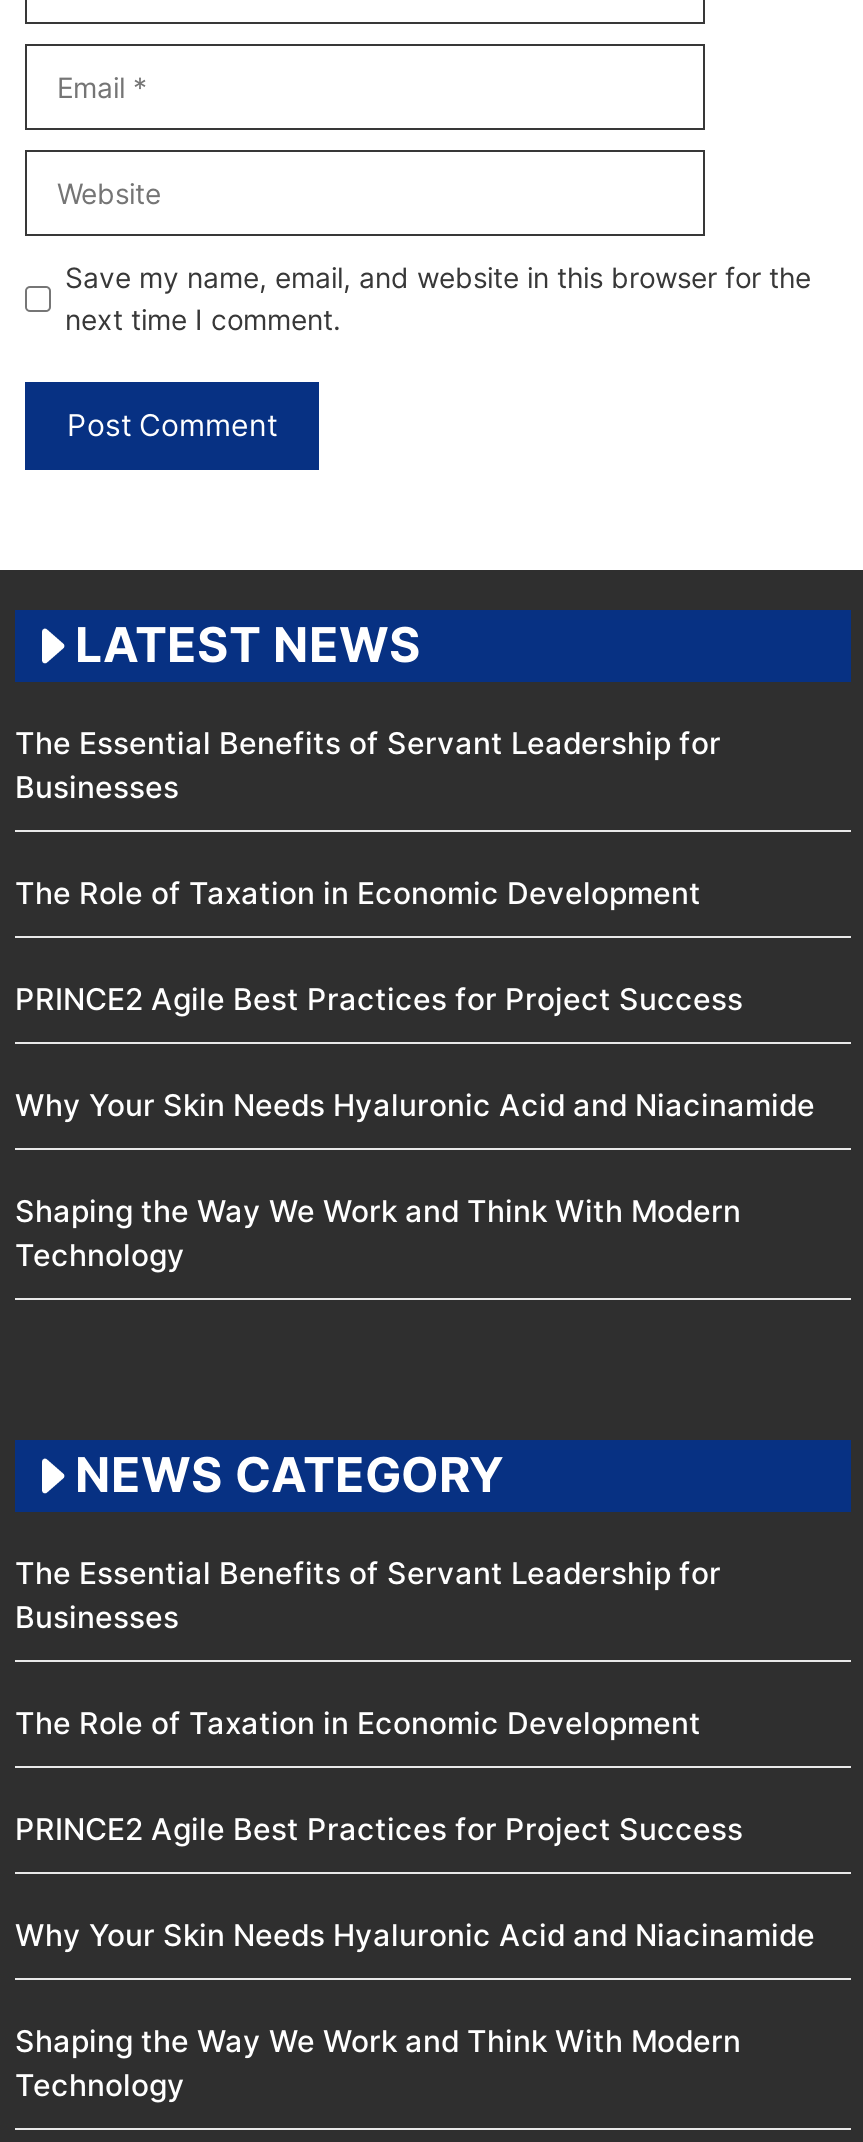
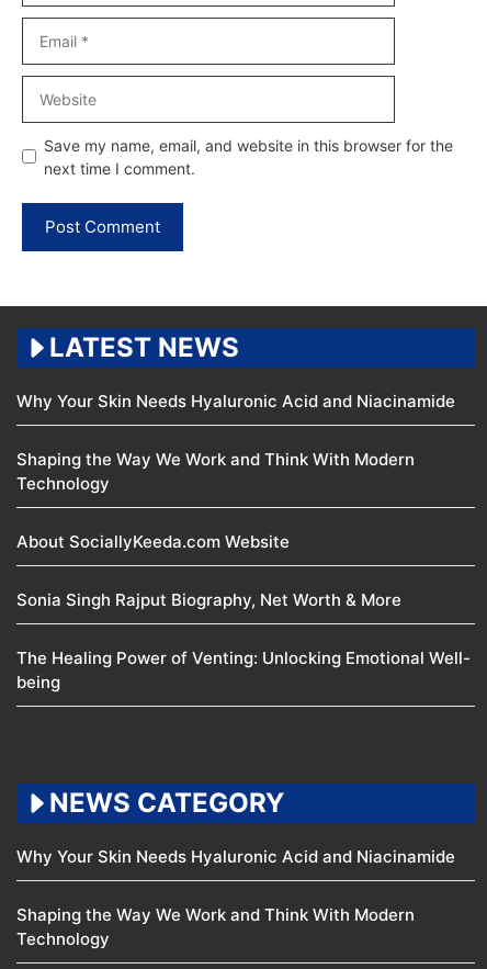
[15,724,751,1018] The Essential Benefits of Servant Leadership for | Businesses | The Role of Taxation in Economic Development | PRINCE2 Agile Best Practices for Project Success -> none
none -> [16,531,471,692] About SociallyKeeda.com Website | Sonia Singh Rajput Biography, Net Worth & More | The Healing Power of Venting: Unlocking Emotional Well- | being
[15,1554,751,1848] The Essential Benefits of Servant Leadership for | Businesses | The Role of Taxation in Economic Development | PRINCE2 Agile Best Practices for Project Success -> none

